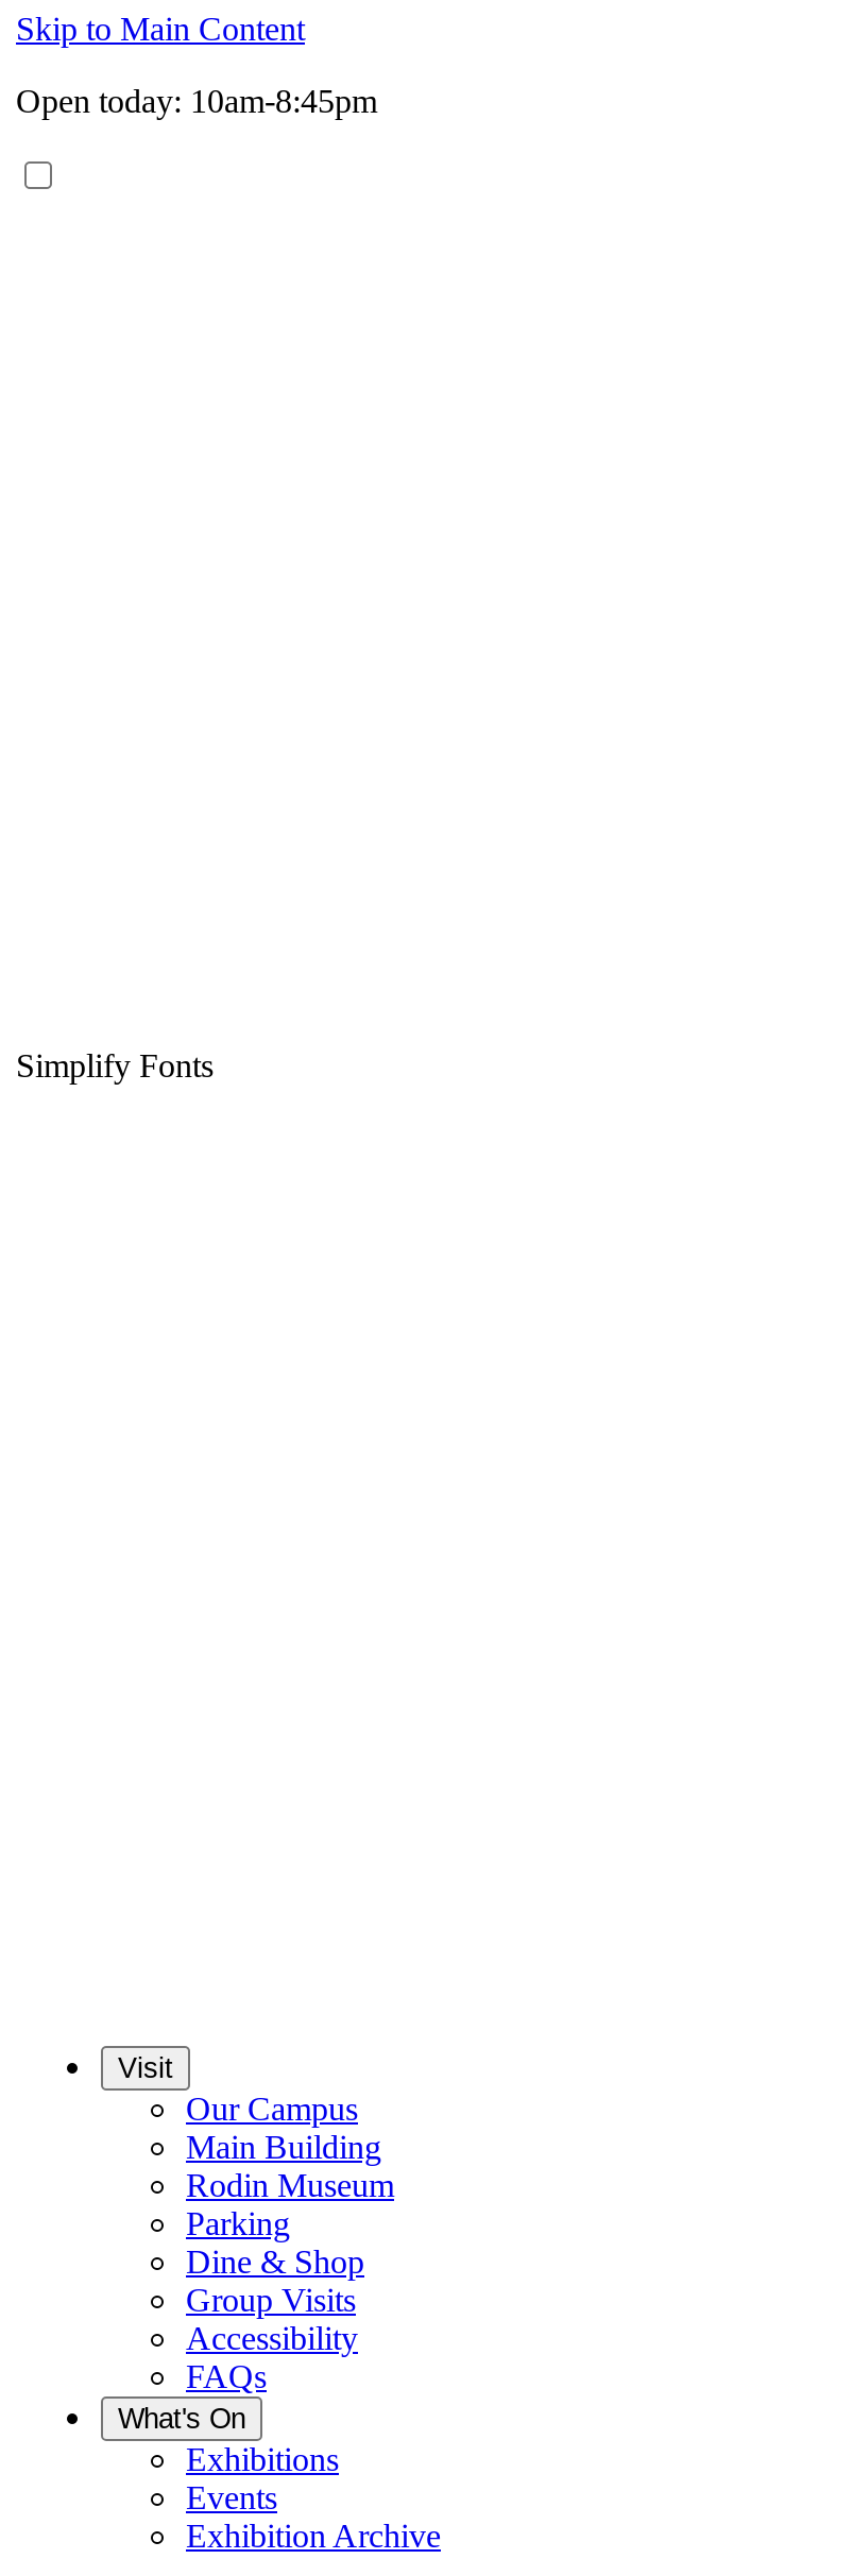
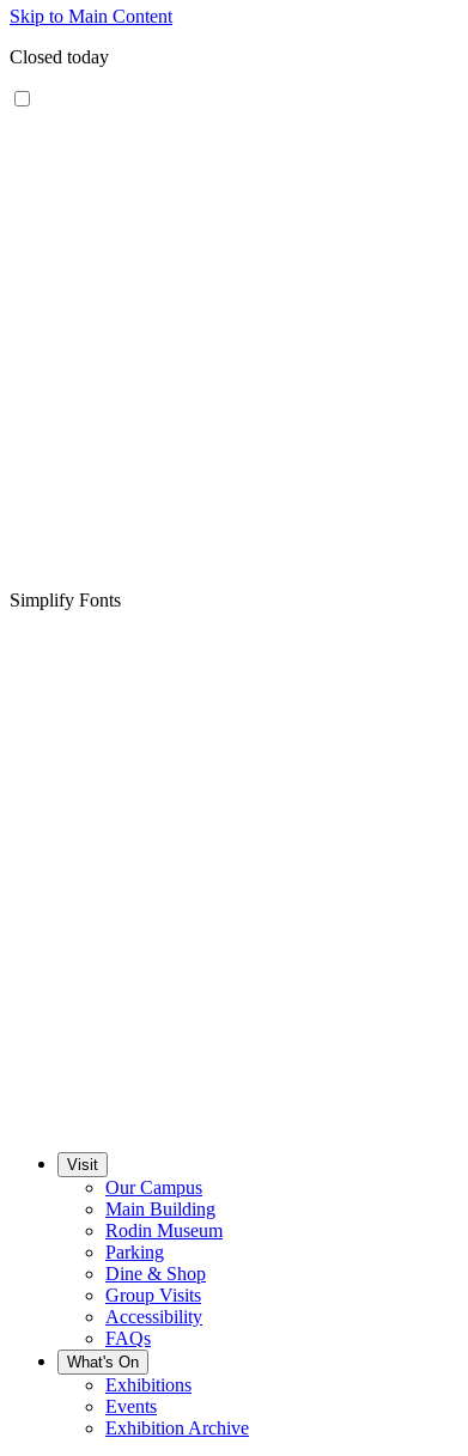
[16,83,377,119] Open today: 10am-8:45pm -> [10,47,109,67] Closed today

